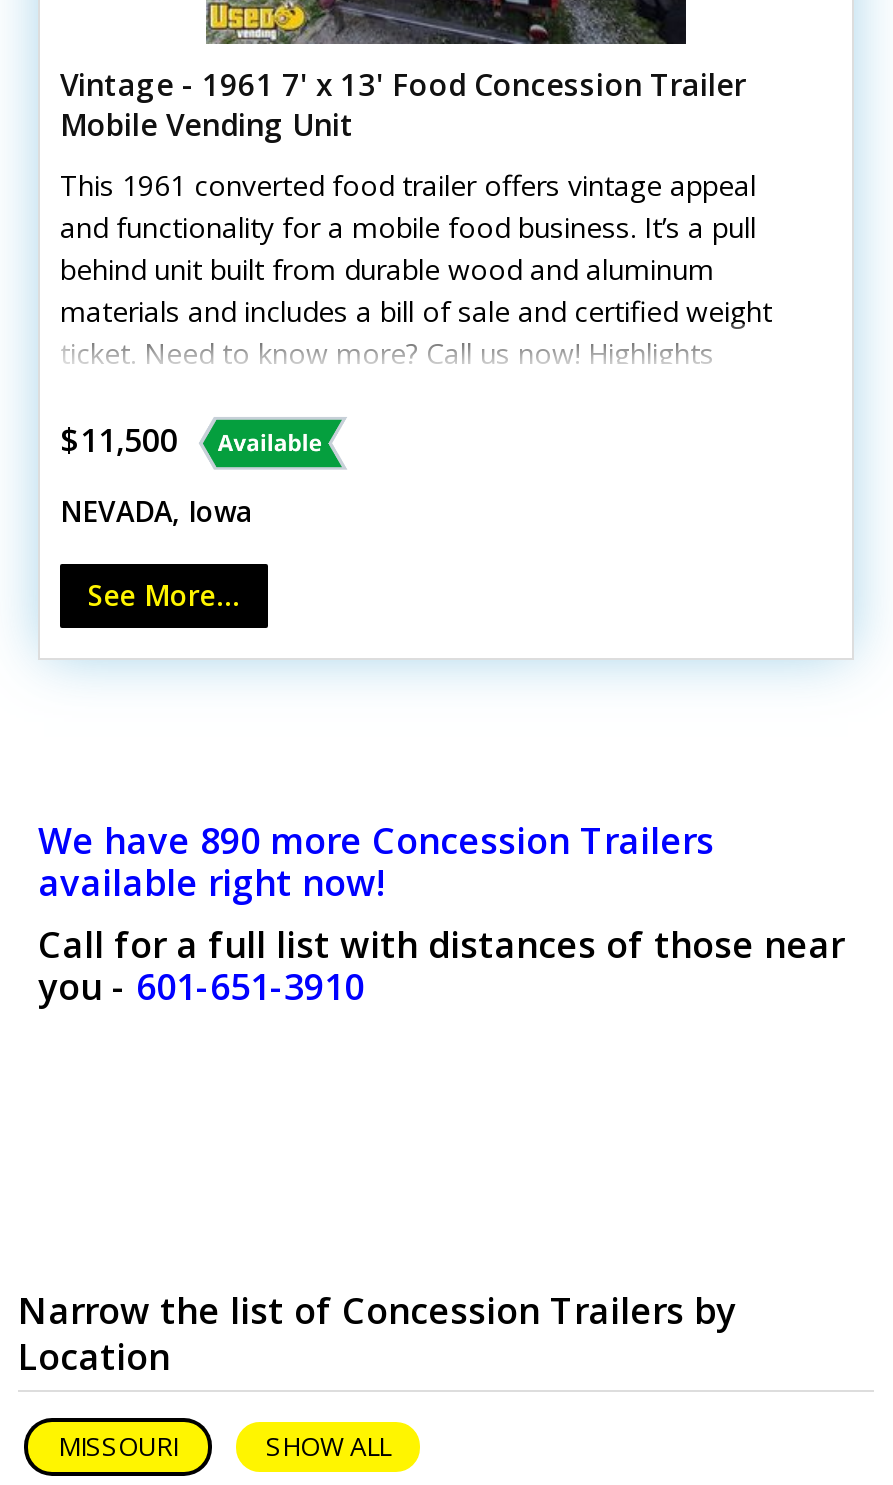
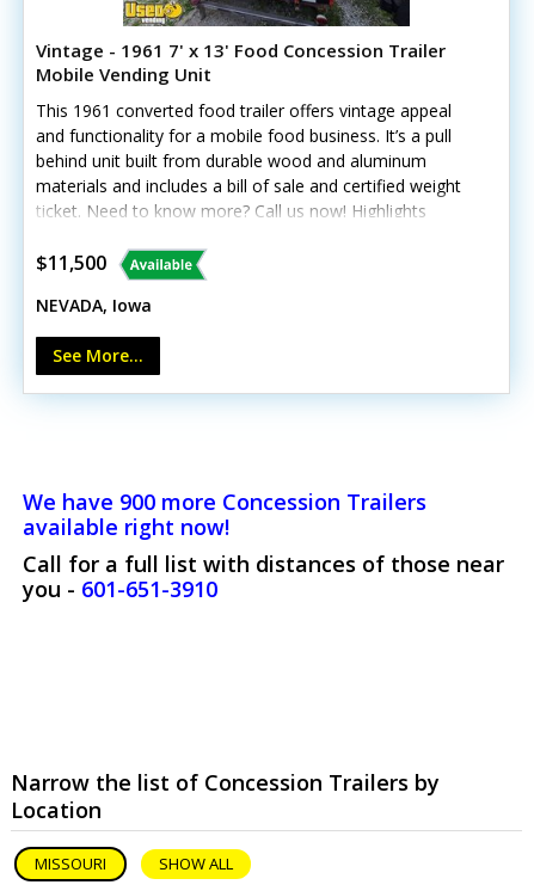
[38,816,714,864] We have 890 more Concession Trailers -> [23,487,426,516] We have 900 more Concession Trailers

